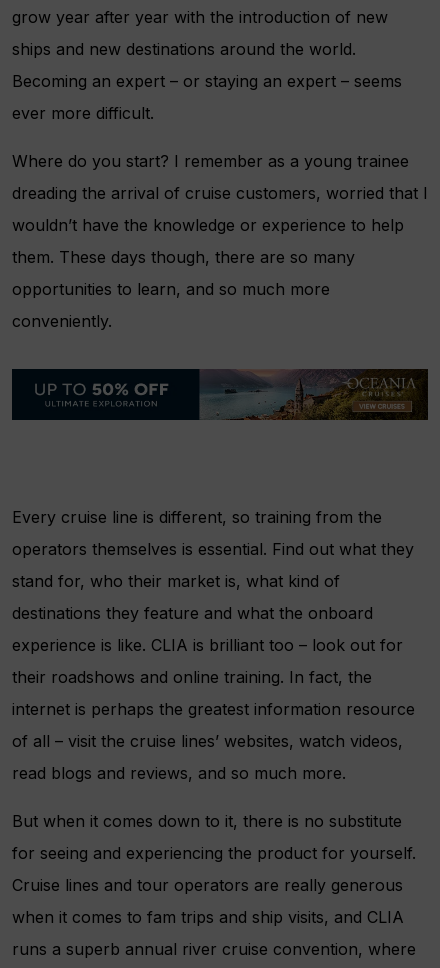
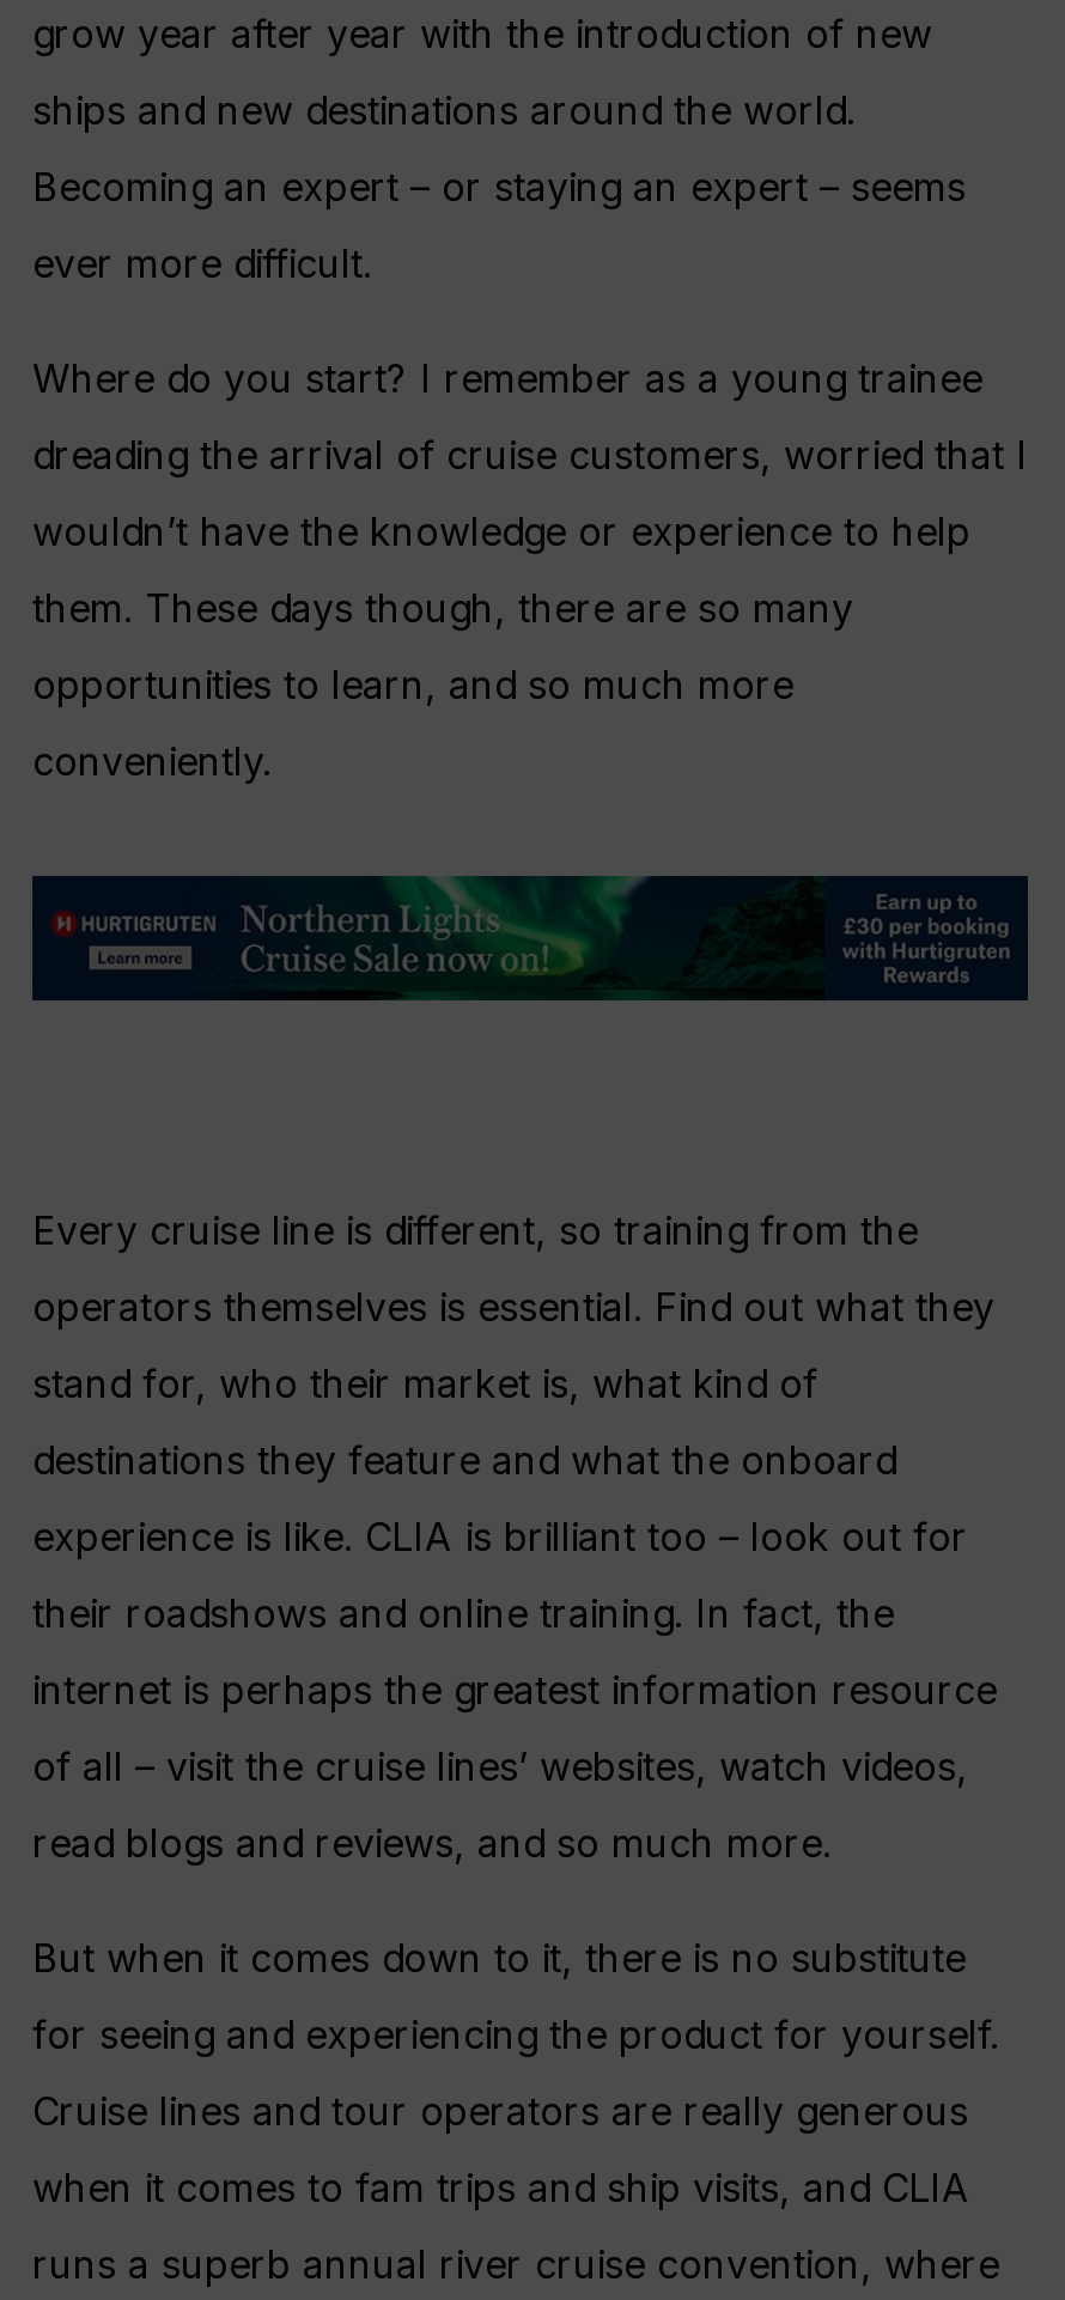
[20,368,428,421] [image] -> [37,872,1028,1004] [image]

